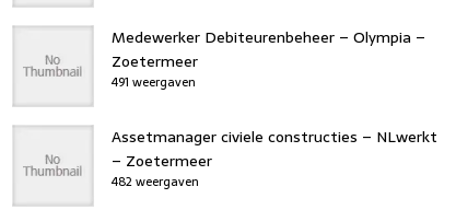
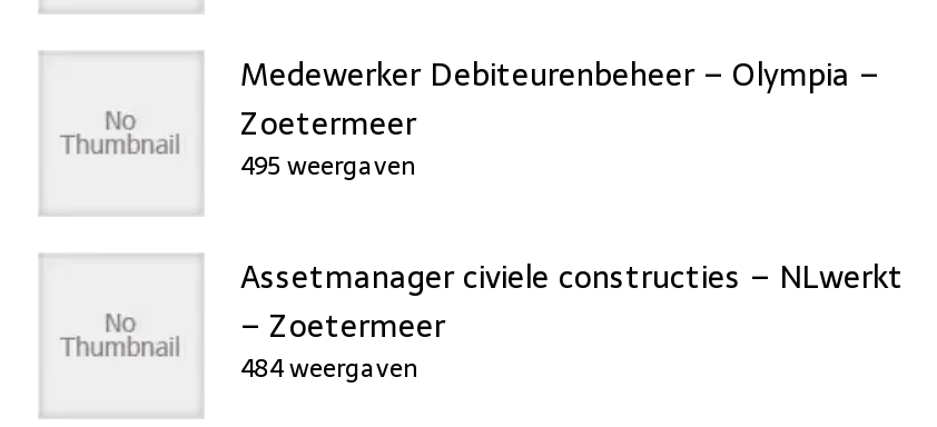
[112,72,196,92] 491 weergaven -> [240,146,416,186] 495 weergaven
[112,172,199,191] 482 weergaven -> [240,348,418,388] 484 weergaven

